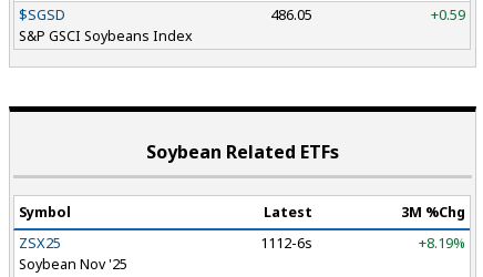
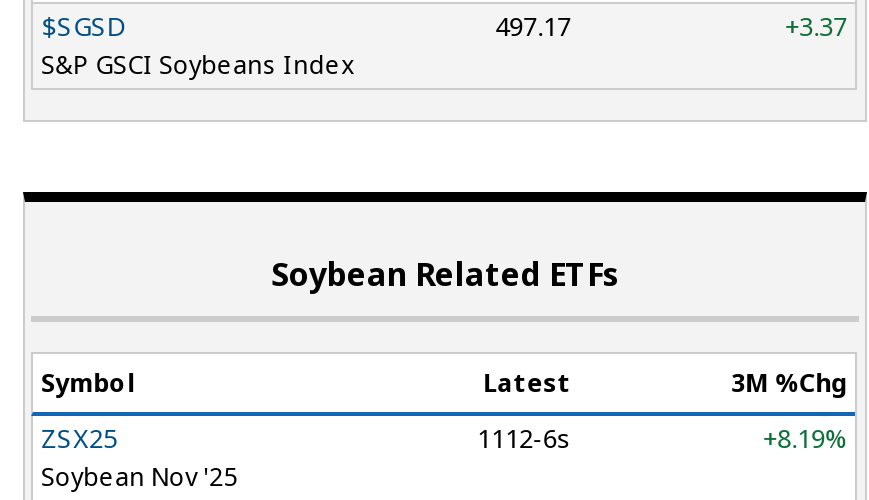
[270,4,313,24] 486.05 -> [495,7,571,43] 497.17
[431,4,465,24] +0.59 -> [785,7,847,43] +3.37

